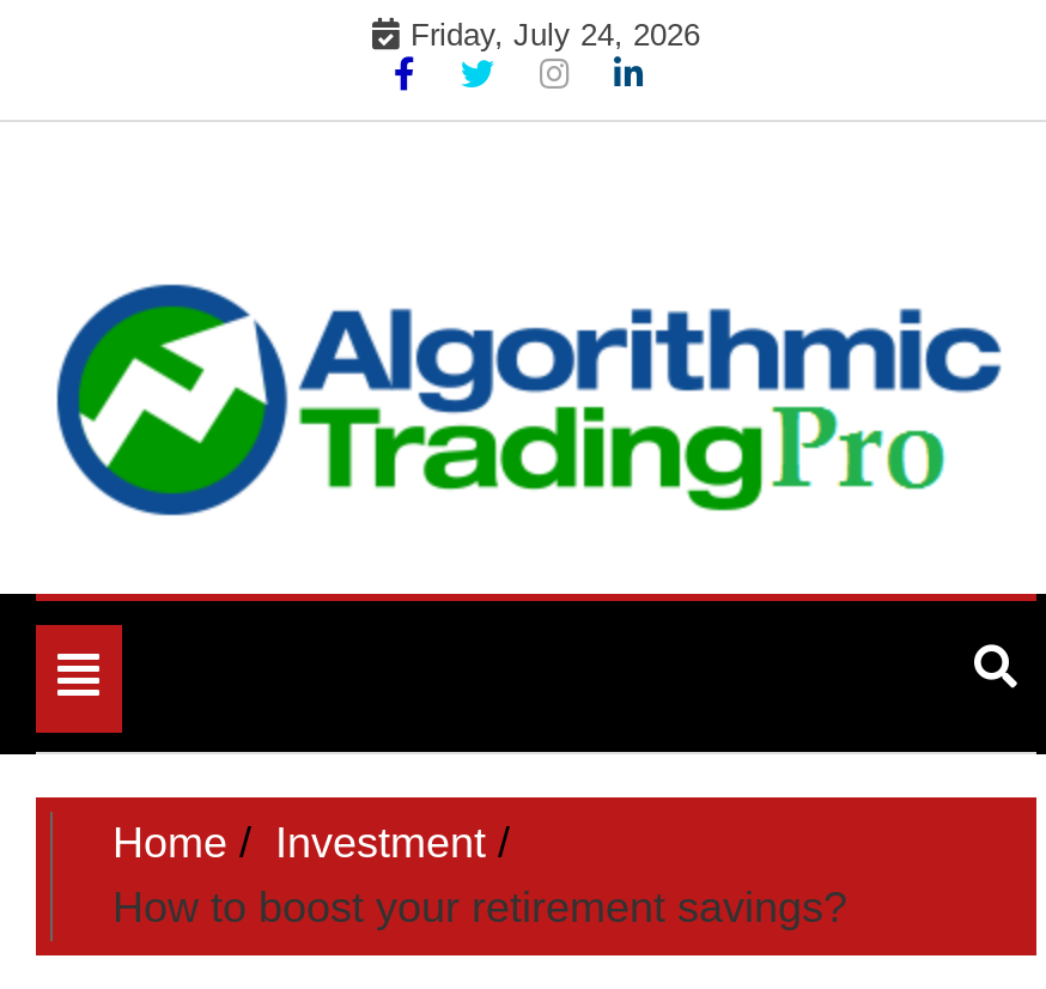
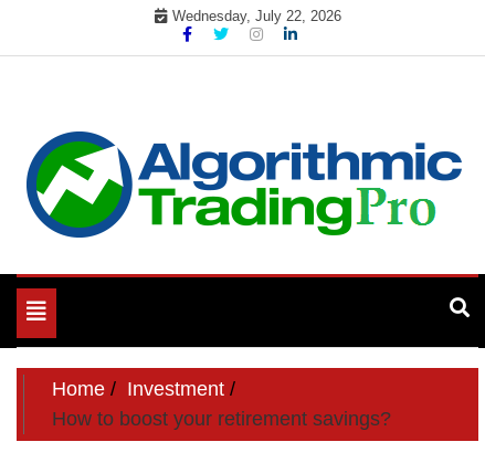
[411,17,700,53] Friday, July 24, 2026 -> [172,8,341,24] Wednesday, July 22, 2026

